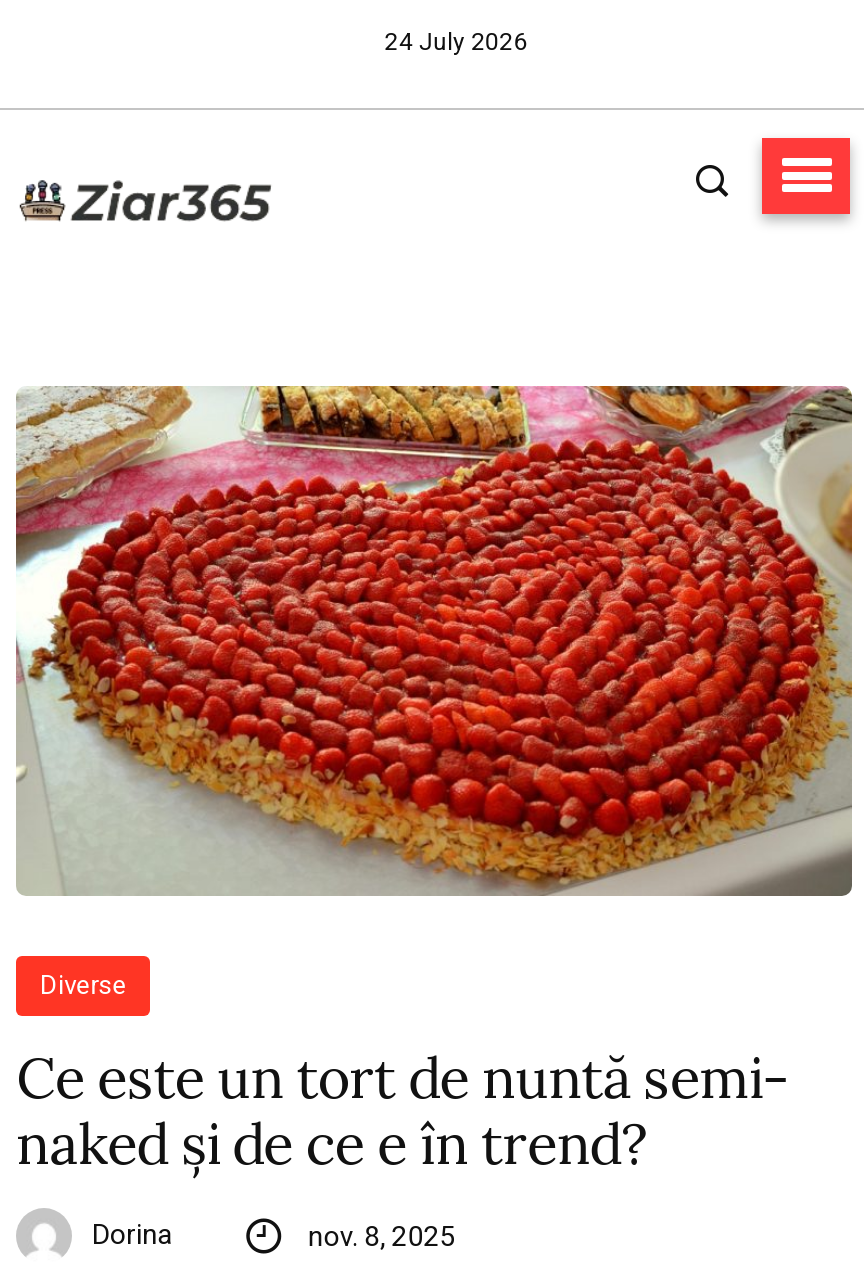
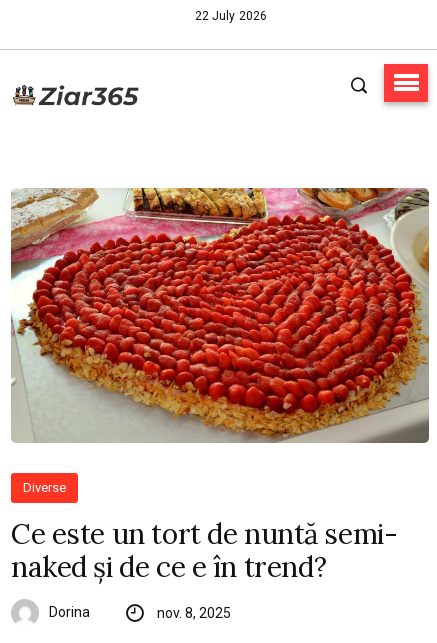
[385,28,527,56] 24 July 2026 -> [195,9,267,23] 22 July 2026

